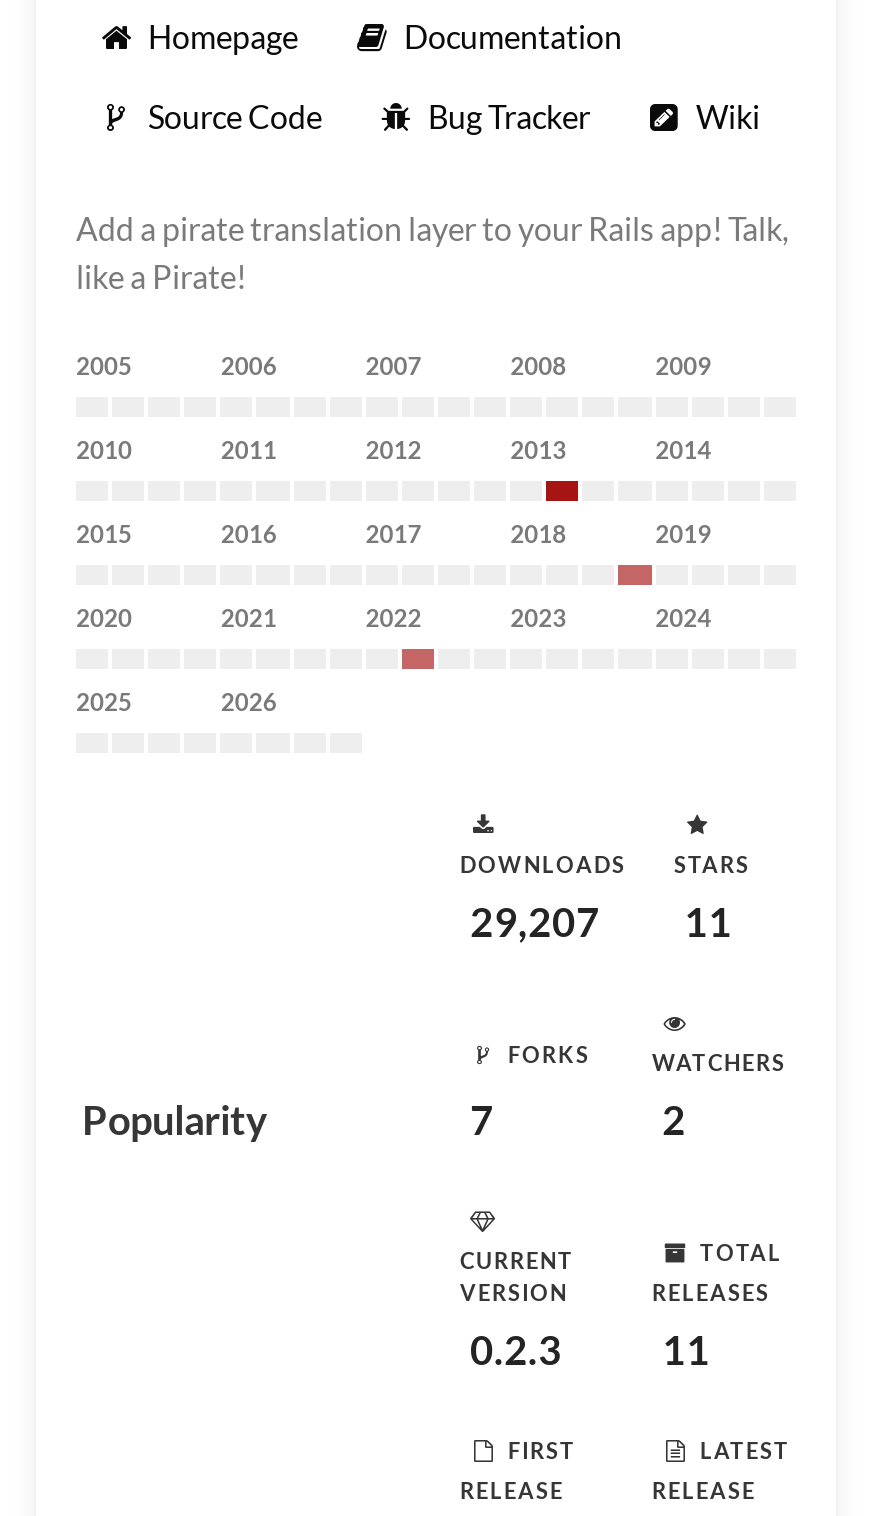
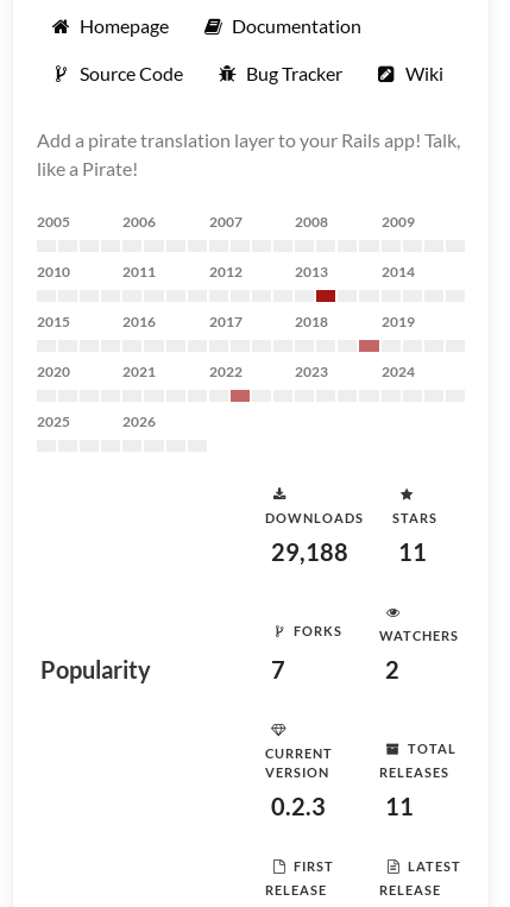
[470,897,732,945] 29,207 11 -> [271,537,427,566] 29,188 11

